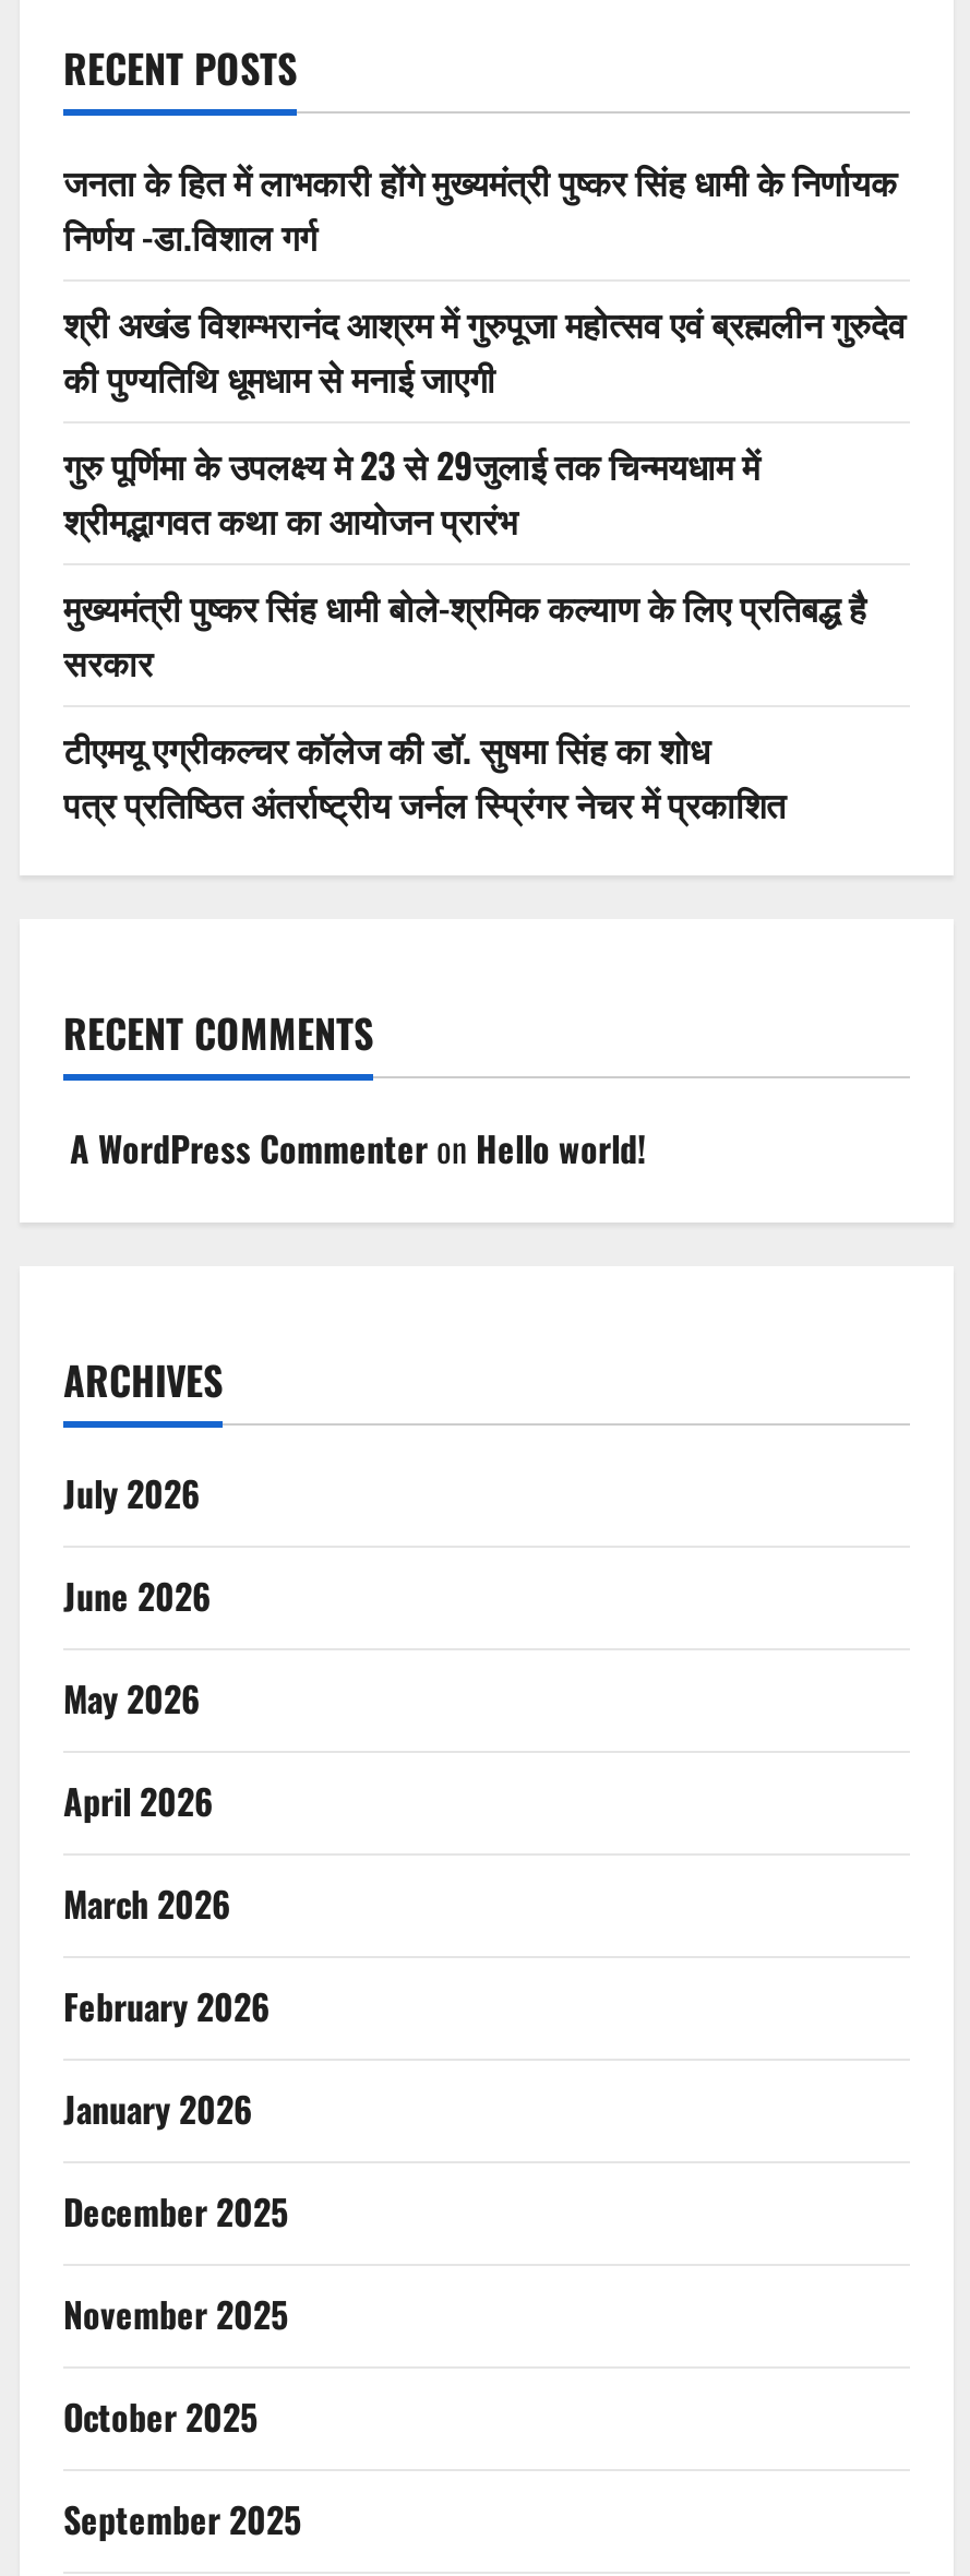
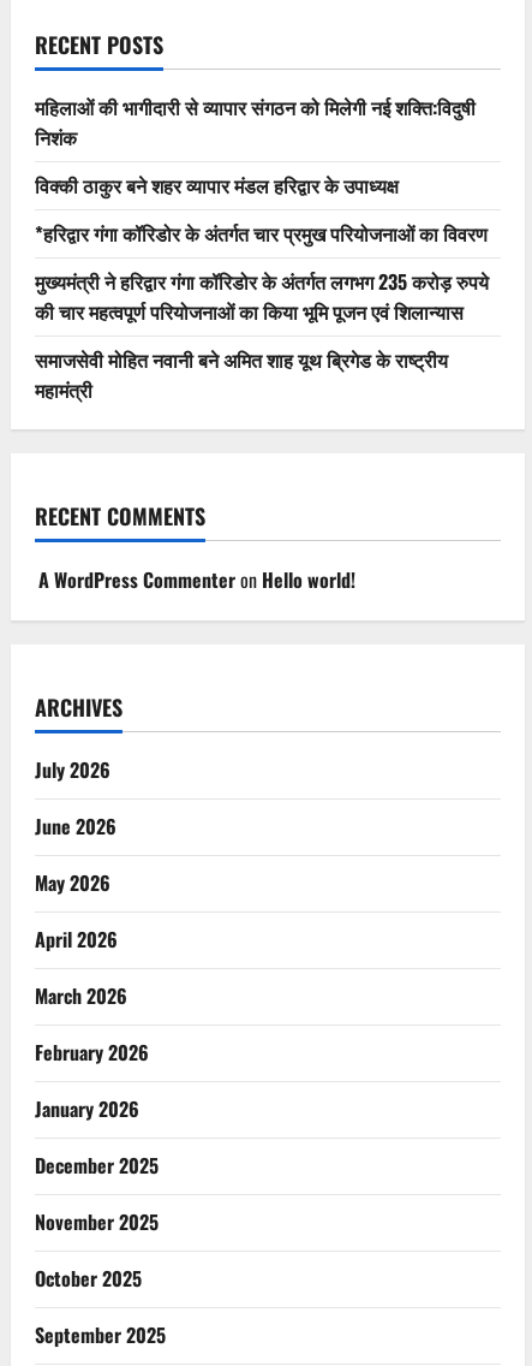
[63,154,897,261] जनता के हित में लाभकारी होंगे मुख्यमंत्री पुष्कर सिंह धामी के निर्णायक | निर्णय -डा.विशाल गर्ग -> [35,92,476,151] महिलाओं की भागीदारी से व्यापार संगठन को मिलेगी नई शक्ति:विदुषी | निशंक
[63,296,906,403] श्री अखंड विशम्भरानंद आश्रम में गुरुपूजा महोत्सव एवं ब्रह्मलीन गुरुदेव | की पुण्यतिथि धूमधाम से मनाई जाएगी -> [35,170,399,199] विक्की ठाकुर बने शहर व्यापार मंडल हरिद्वार के उपाध्यक्ष
[63,438,759,545] गुरु पूर्णिमा के उपलक्ष्य मे 23 से 29जुलाई तक चिन्मयधाम में | श्रीमद्भागवत कथा का आयोजन प्रारंभ -> [35,218,488,247] *हरिद्वार गंगा कॉरिडोर के अंतर्गत चार प्रमुख परियोजनाओं का विवरण
[63,580,866,687] मुख्यमंत्री पुष्कर सिंह धामी बोले-श्रमिक कल्याण के लिए प्रतिबद्ध है | सरकार -> [35,267,489,326] मुख्यमंत्री ने हरिद्वार गंगा कॉरिडोर के अंतर्गत लगभग 235 करोड़ रुपये | की चार महत्वपूर्ण परियोजनाओं का किया भूमि पूजन एवं शिलान्यास
[63,722,786,829] टीएमयू एग्रीकल्चर कॉलेज की डॉ. सुषमा सिंह का शोध | पत्र प्रतिष्ठित अंतर्राष्ट्रीय जर्नल स्प्रिंगर नेचर में प्रकाशित -> [35,345,448,404] समाजसेवी मोहित नवानी बने अमित शाह यूथ ब्रिगेड के राष्ट्रीय | महामंत्री

